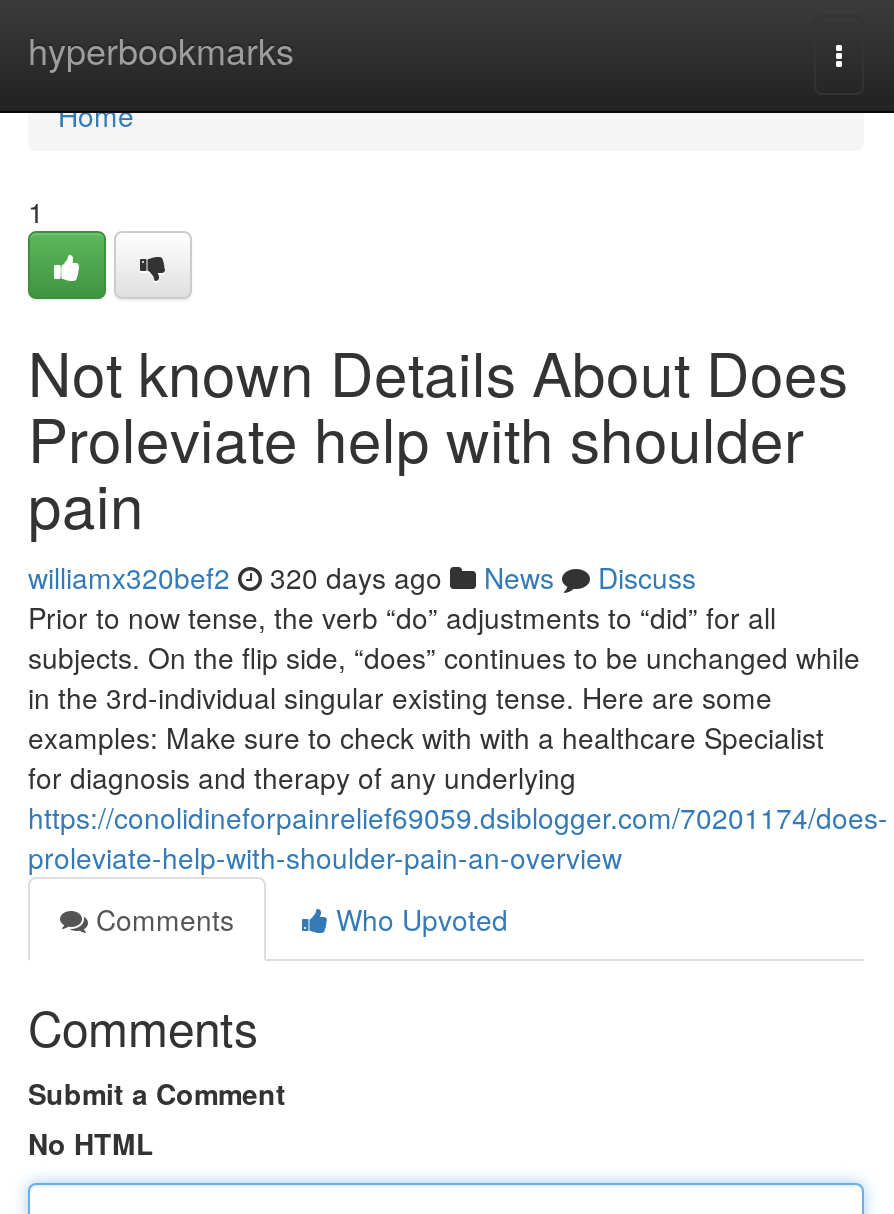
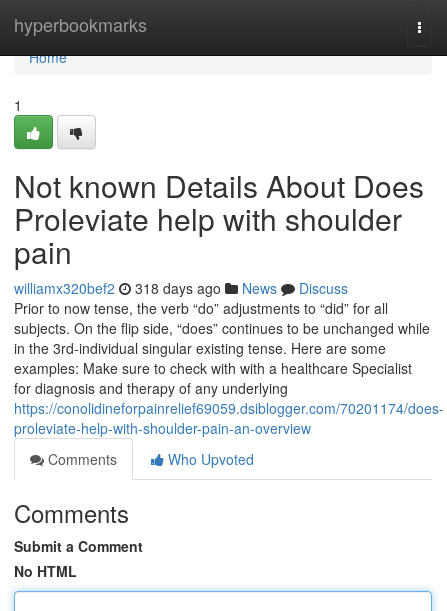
[28,557,696,597] williamx320bef2 320 days ago News Discuss -> [14,278,348,298] williamx320bef2 318 days ago News Discuss

